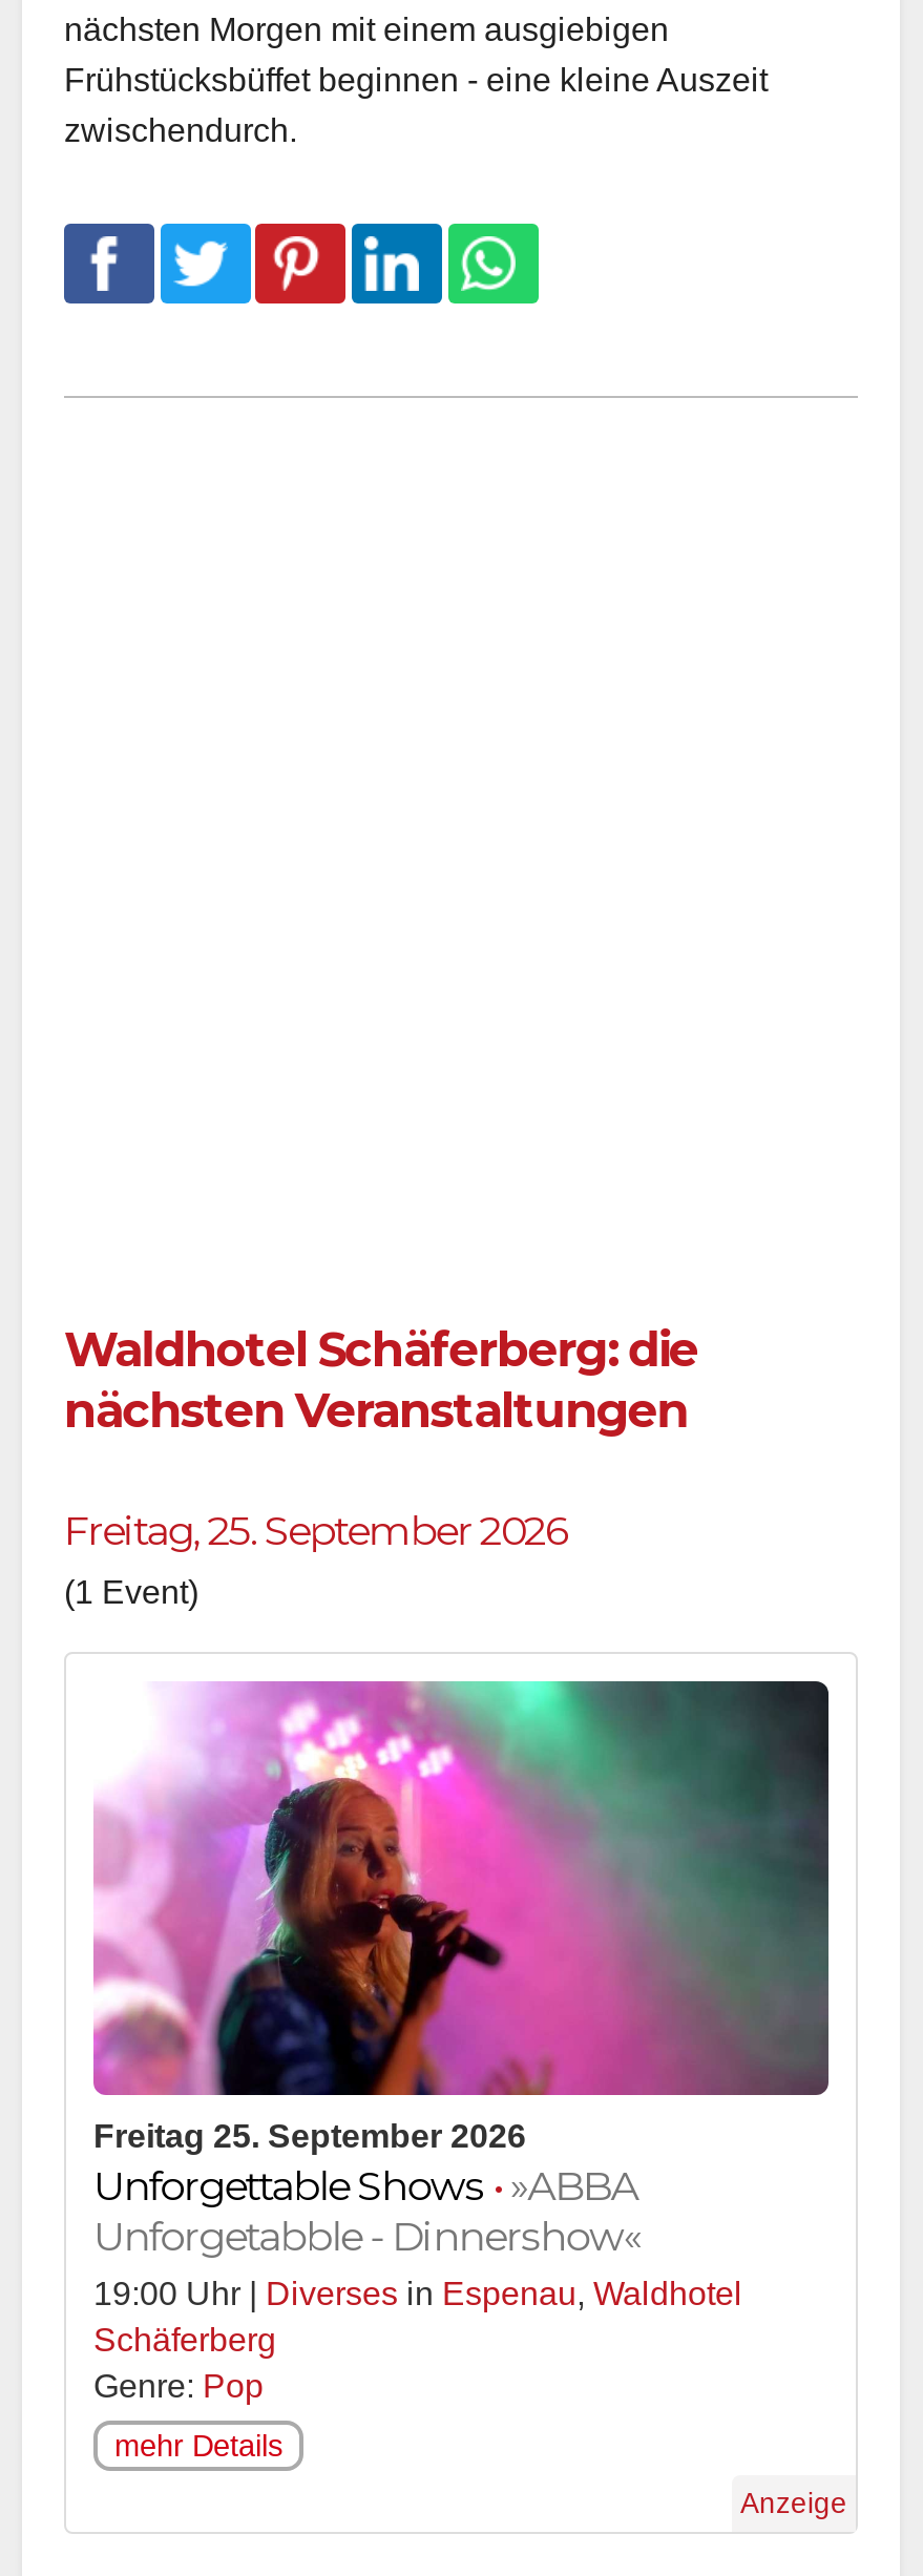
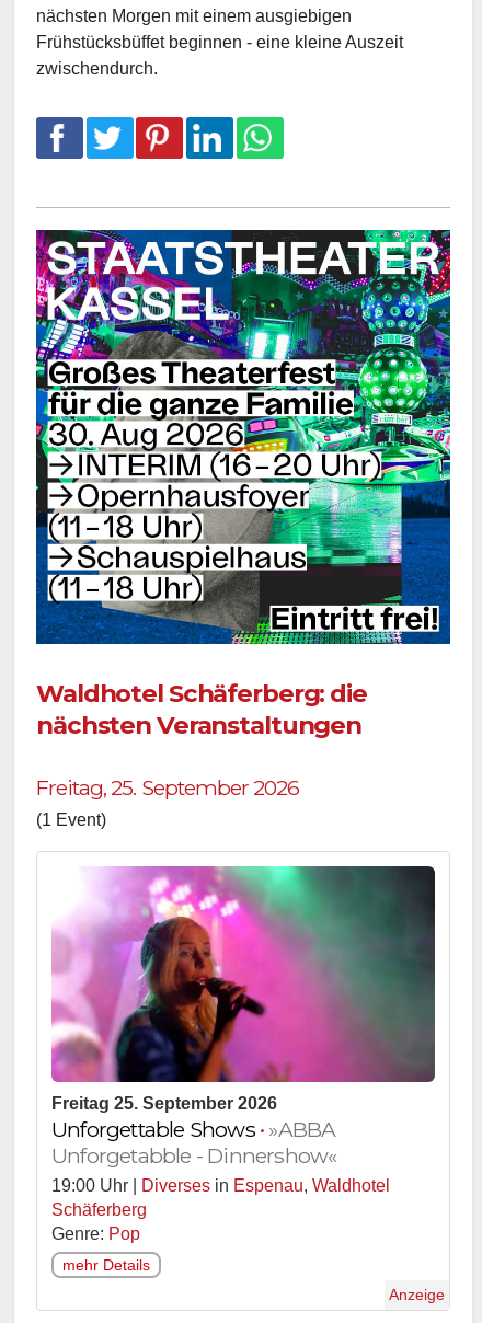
none -> [35,229,451,645] [image]

